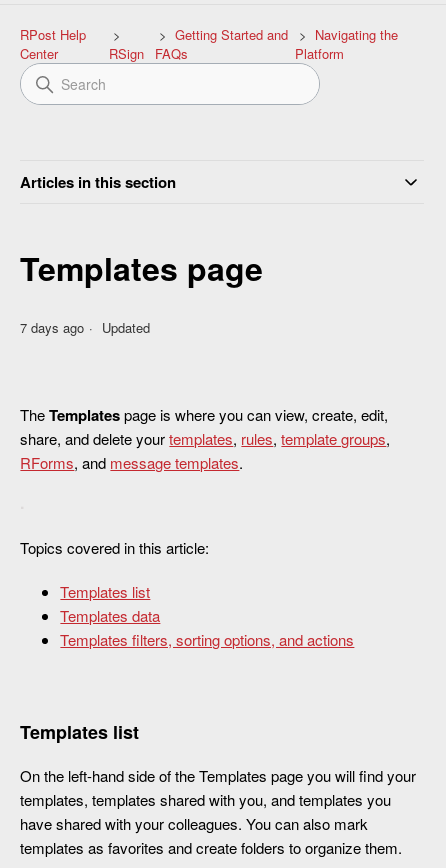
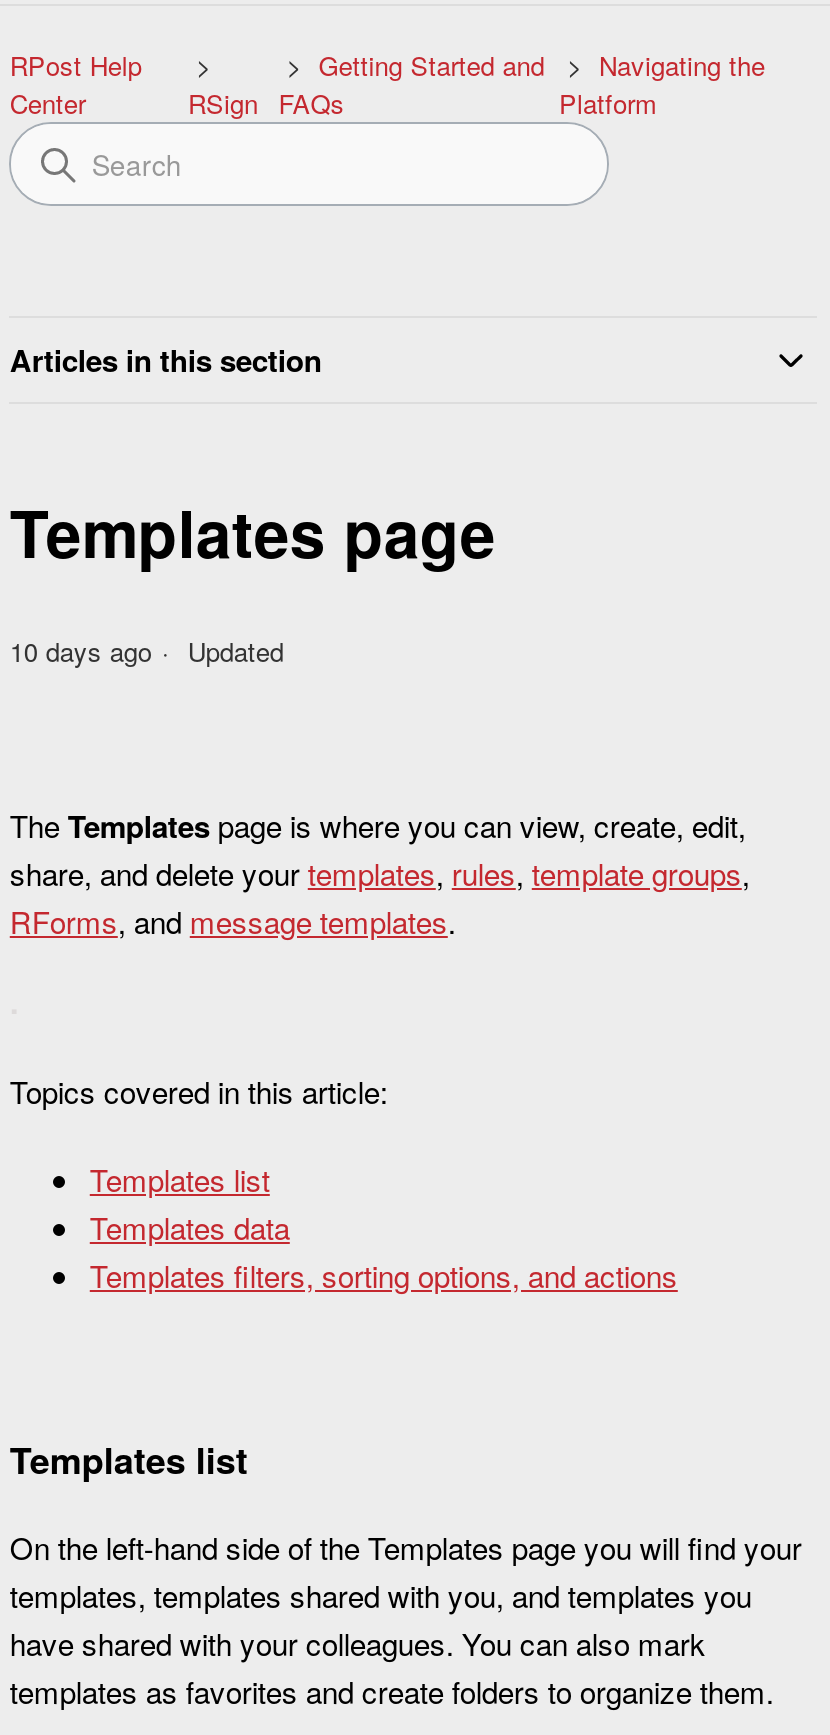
[20,317,150,336] 7 days ago Updated -> [10,631,284,669] 10 days ago Updated

